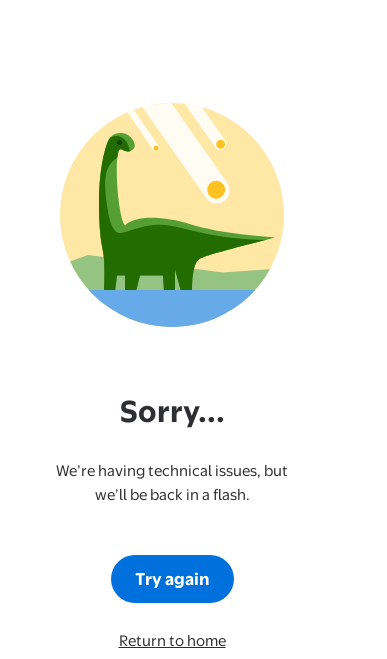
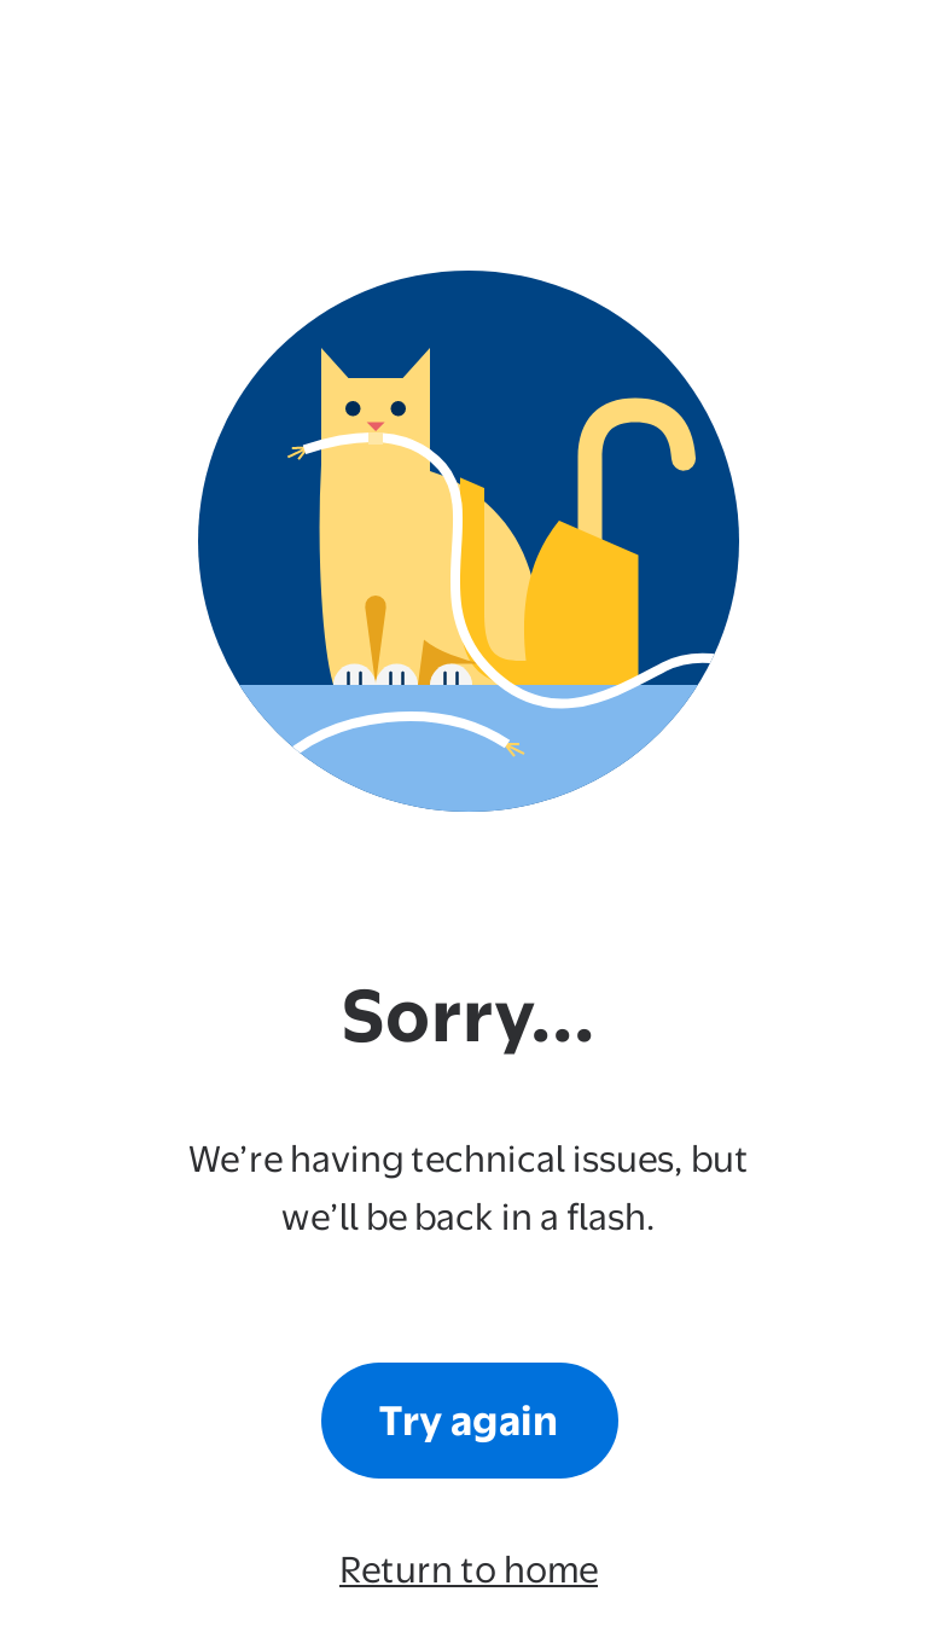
[60,103,284,304] [image] -> [196,268,742,759] [image]

